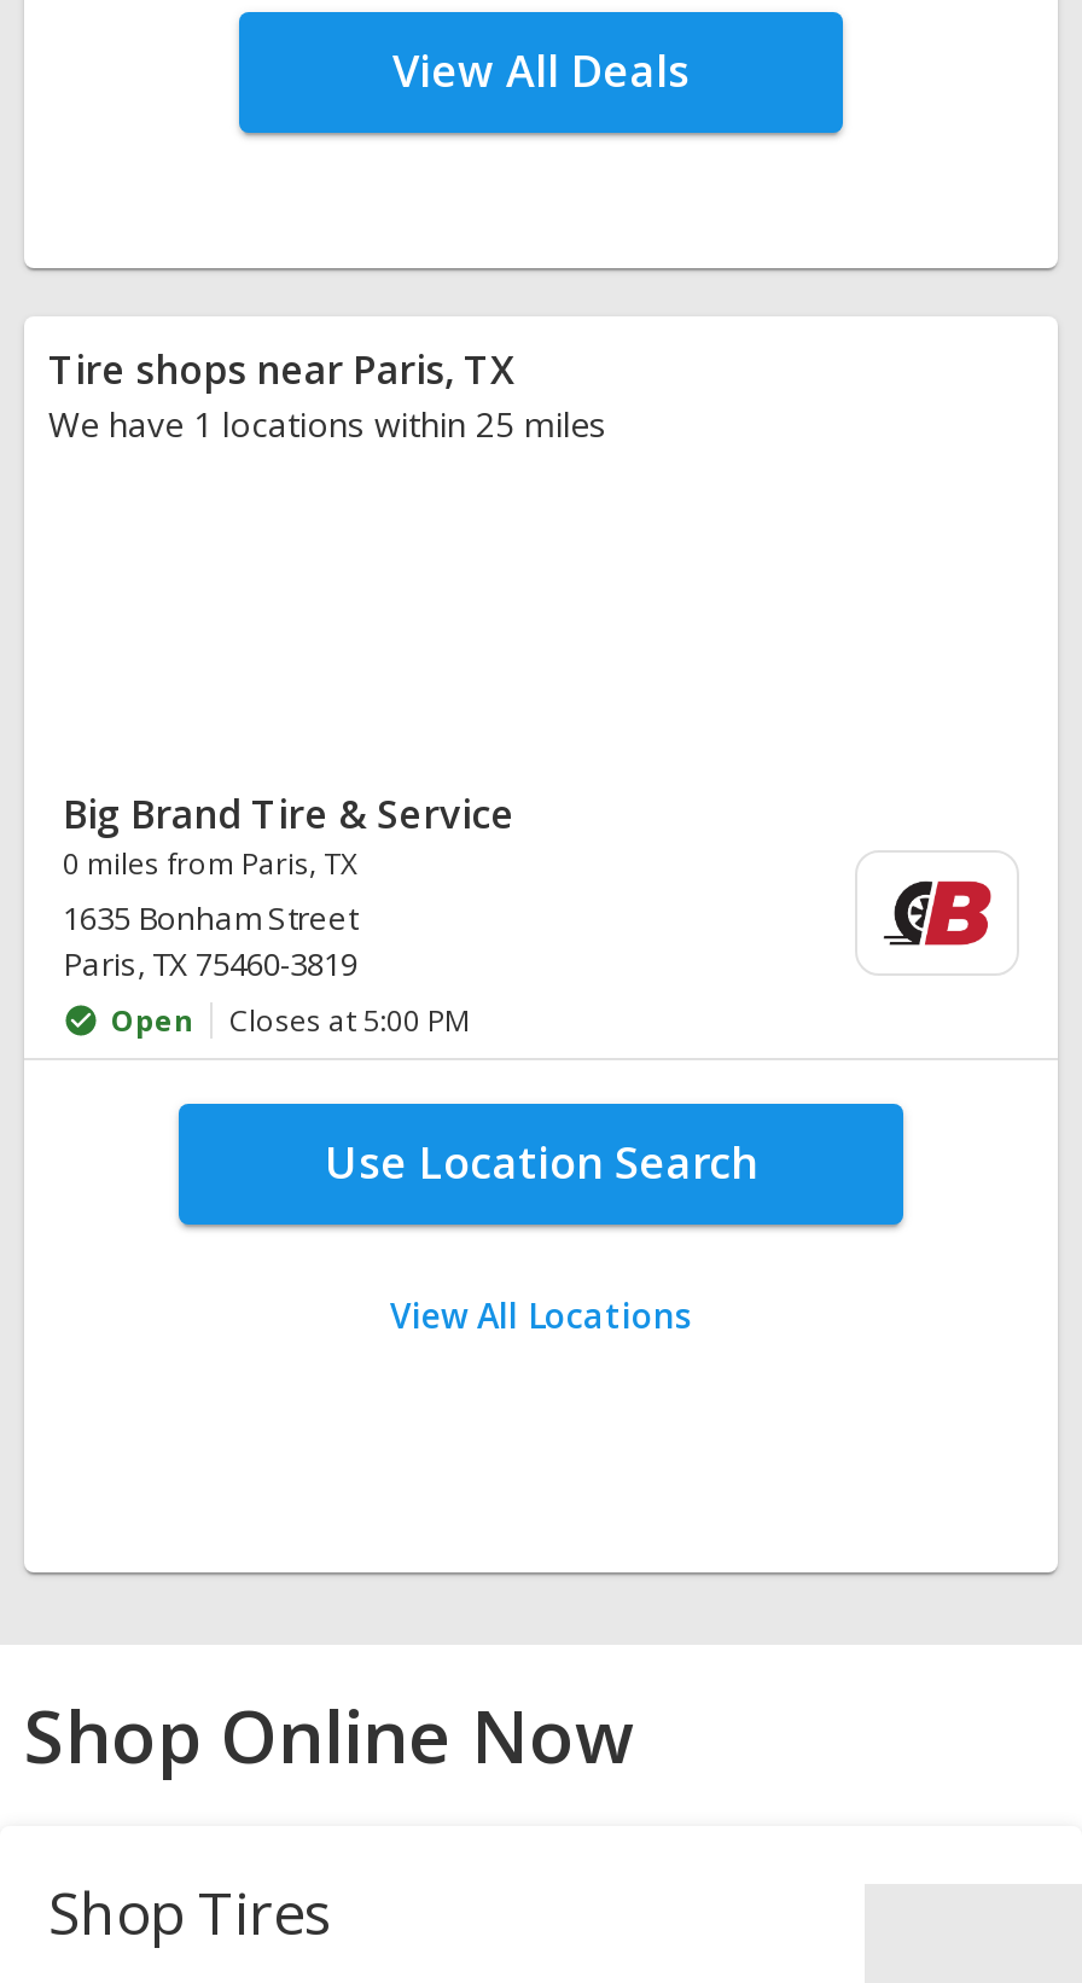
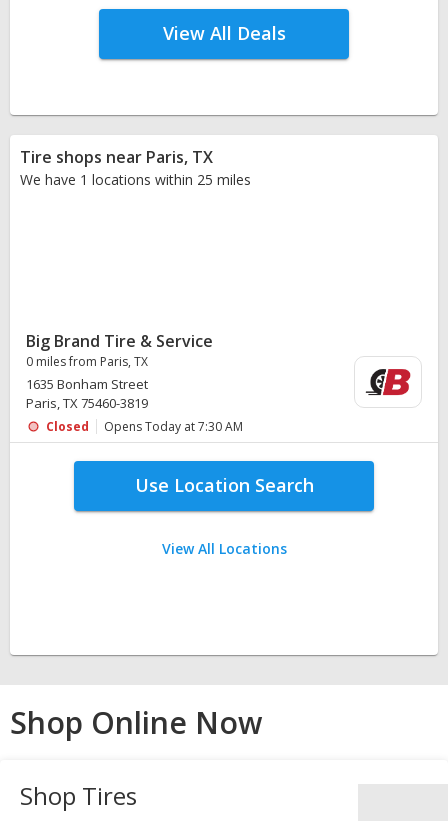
[111,999,469,1040] Open | Closes at 5:00 PM -> [46,417,243,434] Closed | Opens Today at 7:30 AM

